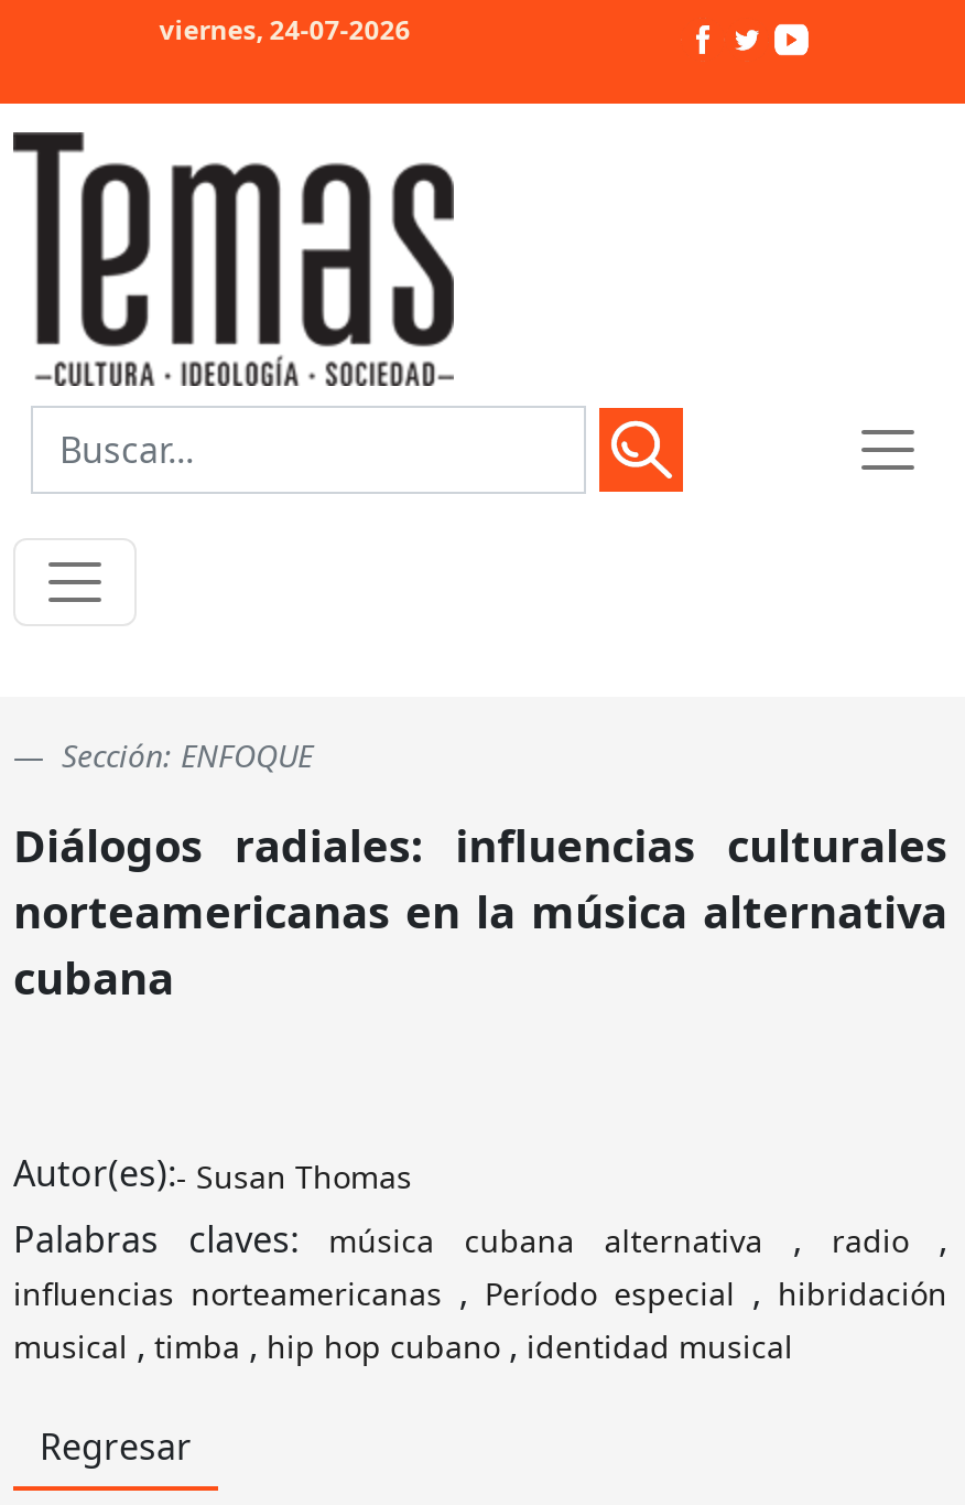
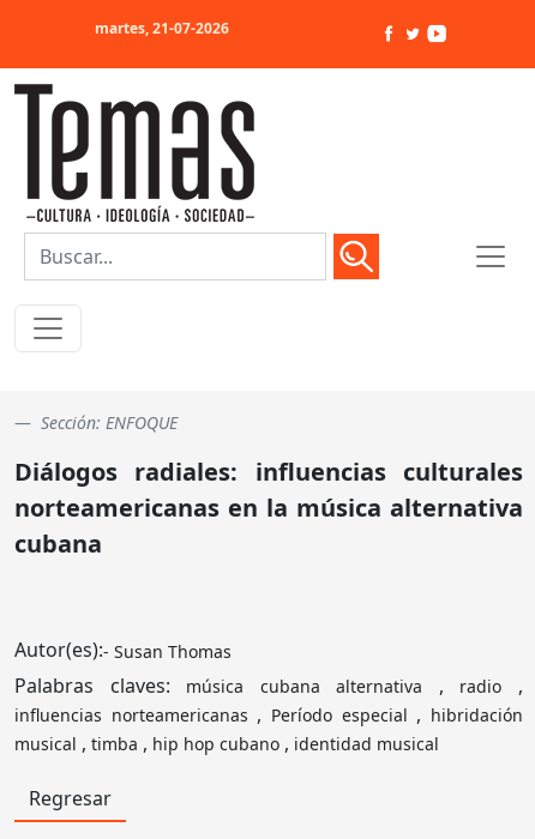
[159,11,410,49] viernes, 24-07-2026 -> [95,18,229,38] martes, 21-07-2026

